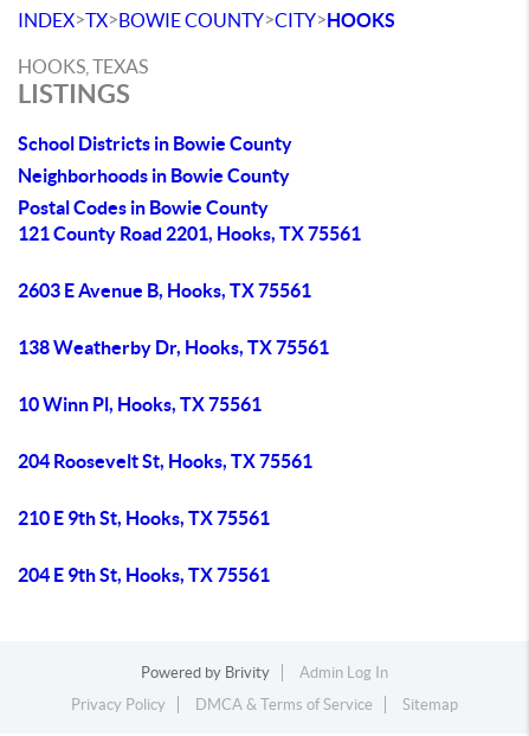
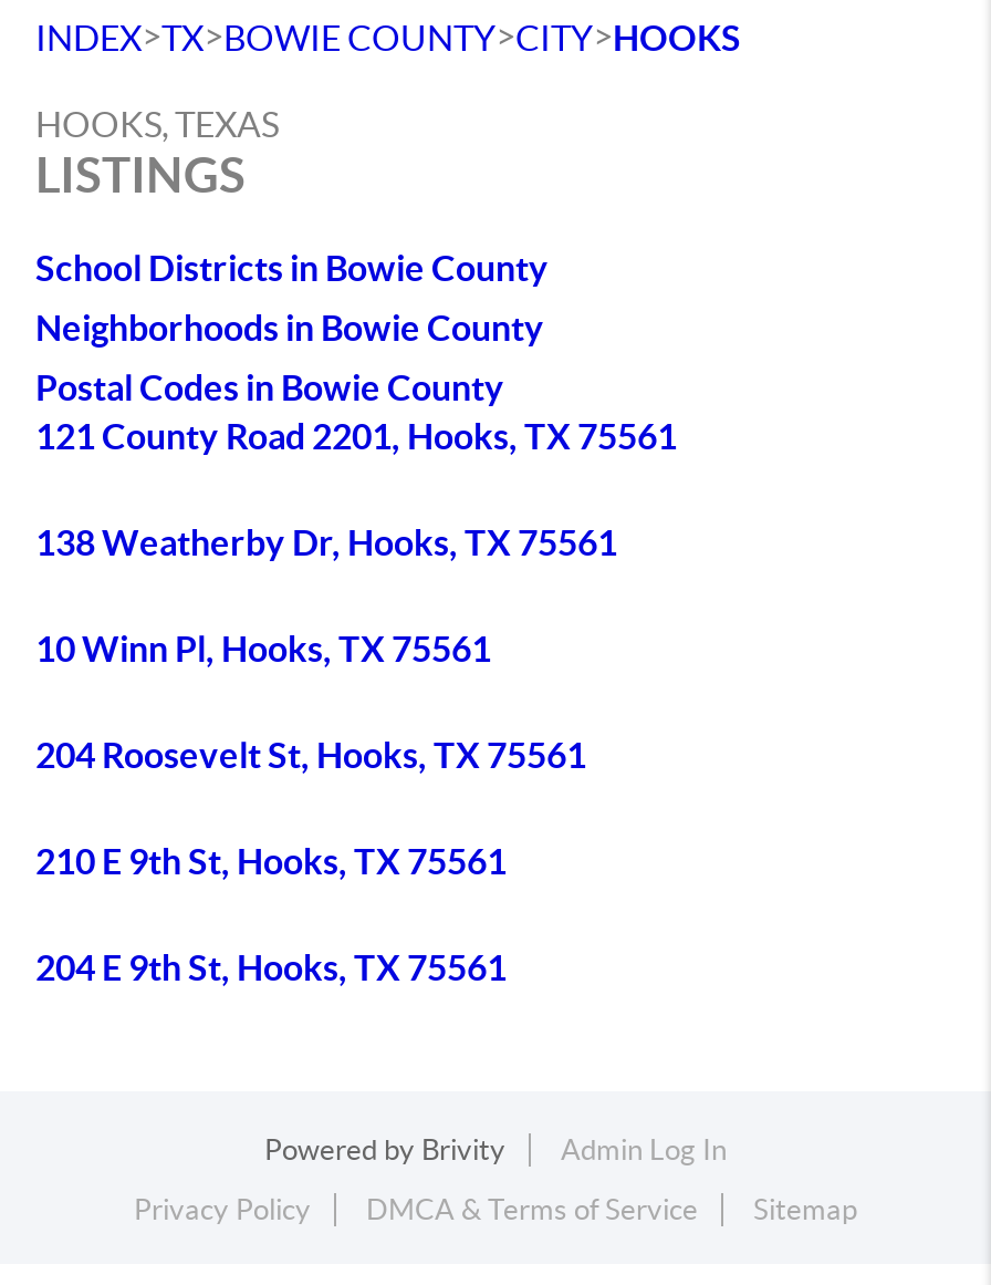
[18,280,311,301] 2603 E Avenue B, Hooks, TX 75561 -> none

